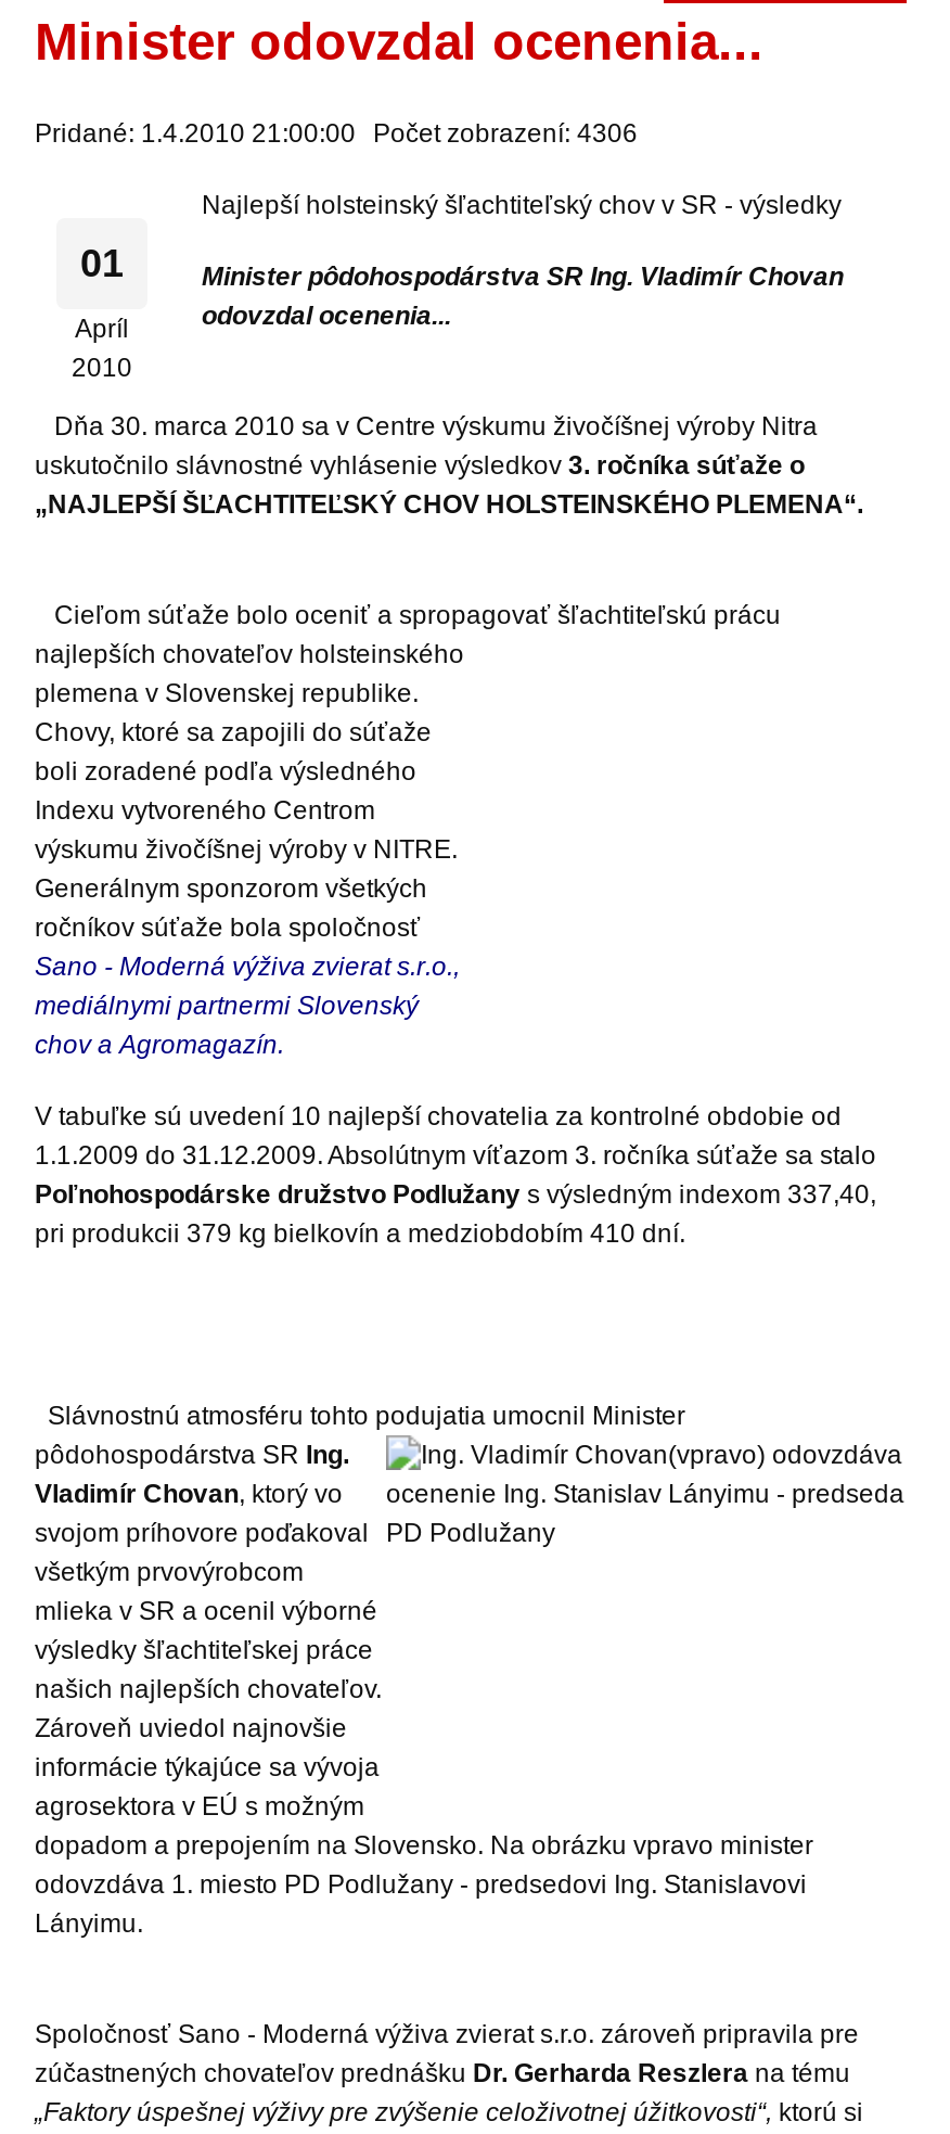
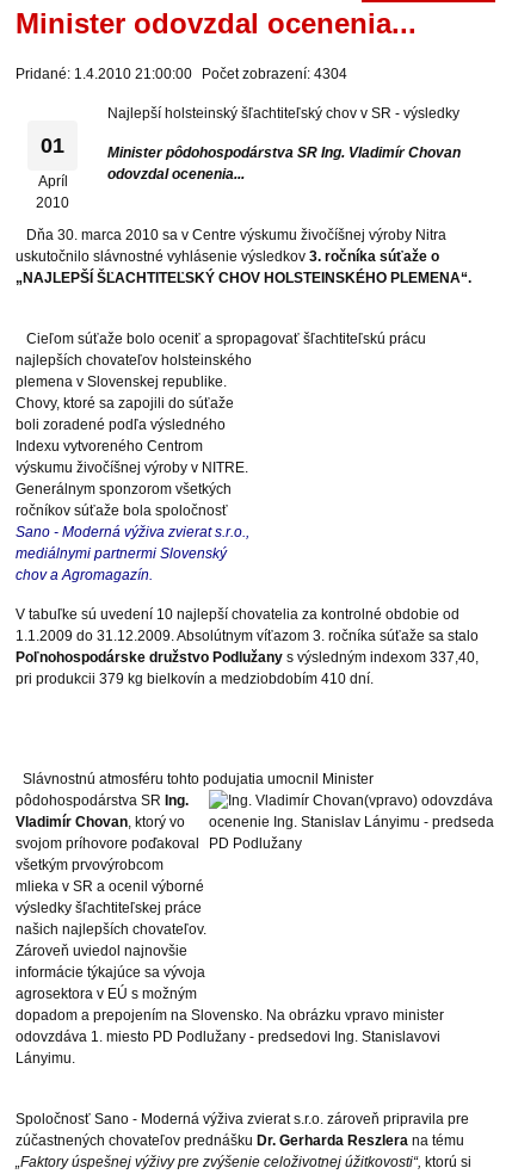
[35,118,638,149] Pridané: 1.4.2010 21:00:00 Počet zobrazení: 4306 -> [16,66,347,82] Pridané: 1.4.2010 21:00:00 Počet zobrazení: 4304

